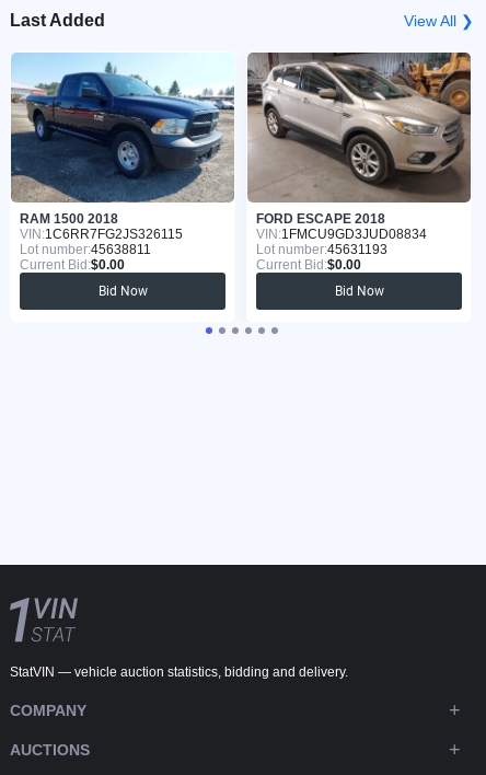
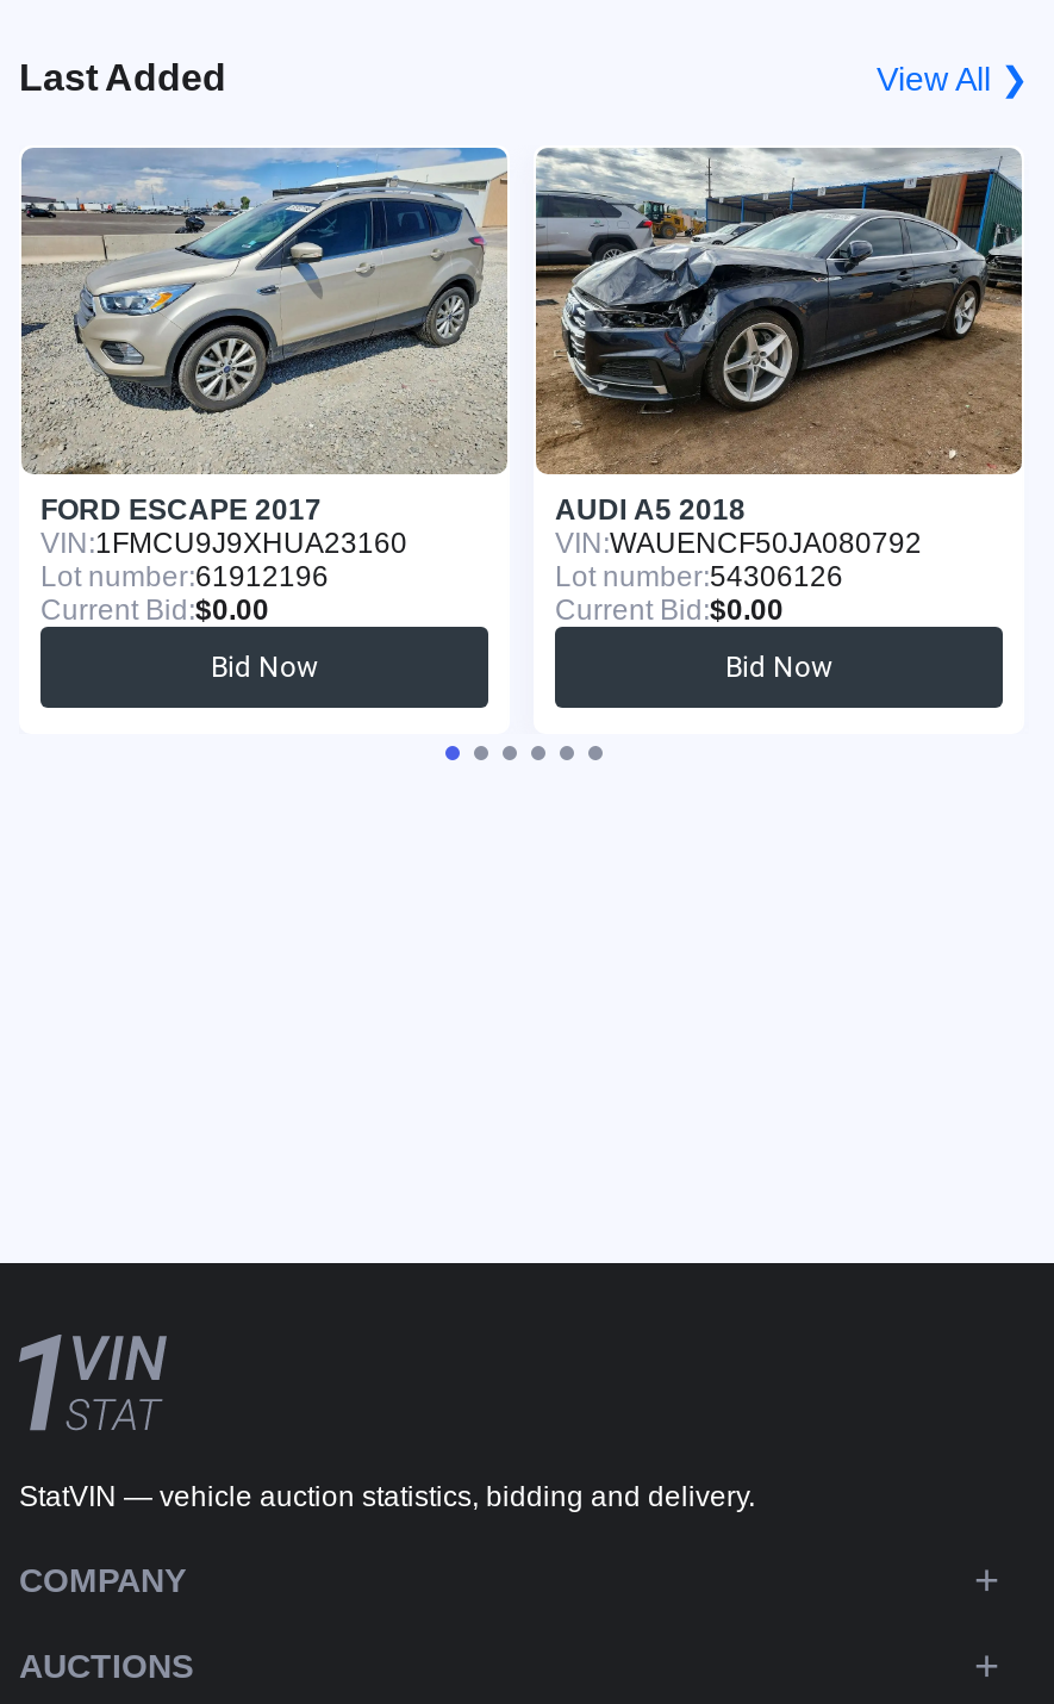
[10,53,234,257] [image] | RAM 1500 2018 | VIN: 1C6RR7FG2JS326115 | Lot number:45638811 -> [19,145,510,593] [image] | FORD ESCAPE 2017 | VIN: 1FMCU9J9XHUA23160 | Lot number:61912196
[247,51,472,257] [image] | FORD ESCAPE 2018 | VIN: 1FMCU9GD3JUD08834 | Lot number:45631193 -> [536,148,1024,593] [image] | AUDI A5 2018 | VIN: WAUENCF50JA080792 | Lot number:54306126

